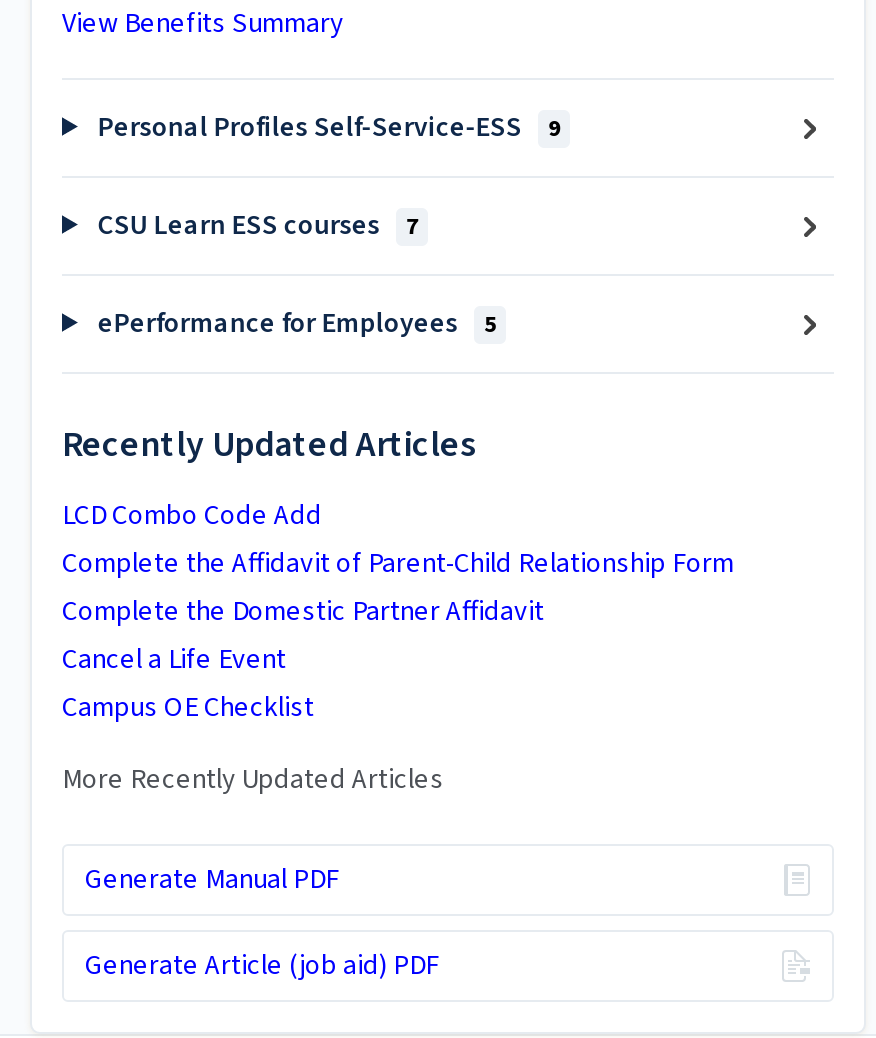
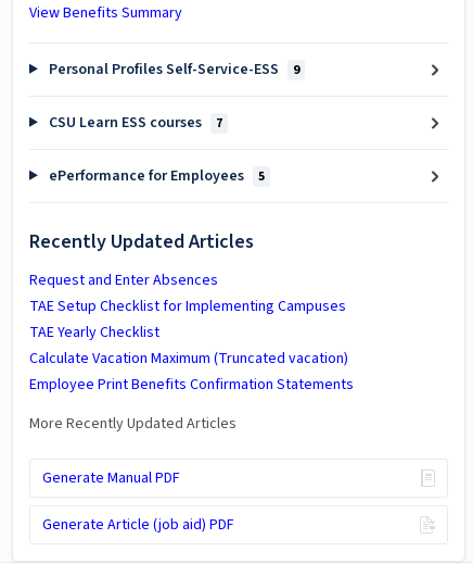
[62,497,734,729] LCD Combo Code Add | Complete the Affidavit of Parent-Child Relationship Form | Complete the Domestic Partner Affidavit | Cancel a Life Event | Campus OE Checklist -> [29,270,354,396] Request and Enter Absences | TAE Setup Checklist for Implementing Campuses | TAE Yearly Checklist | Calculate Vacation Maximum (Truncated vacation) | Employee Print Benefits Confirmation Statements

